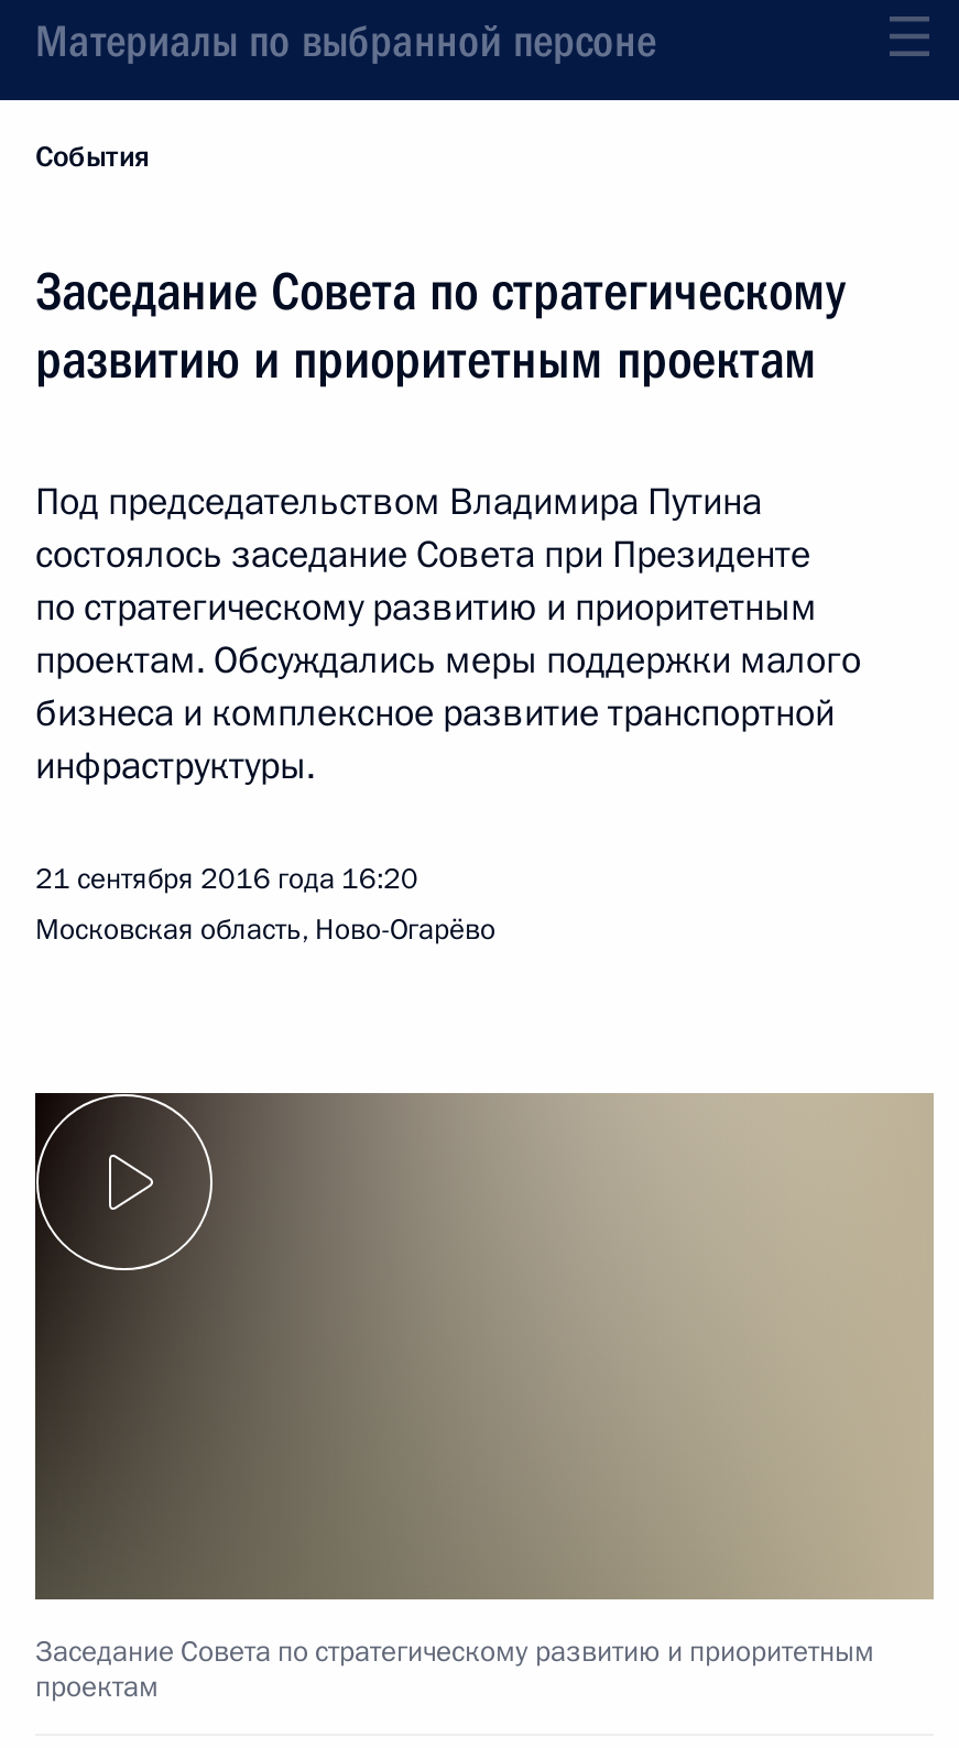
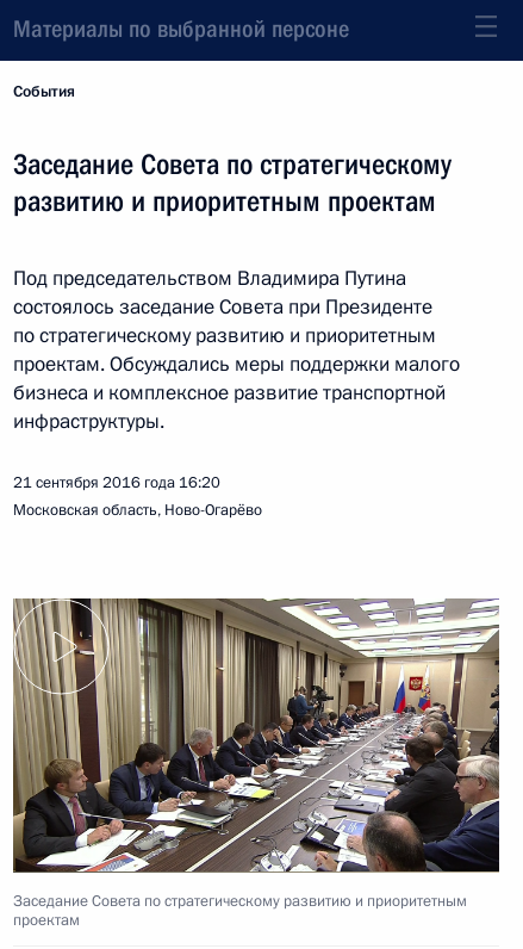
[33,1091,934,1599] [image] -> [12,597,499,873] [image]

